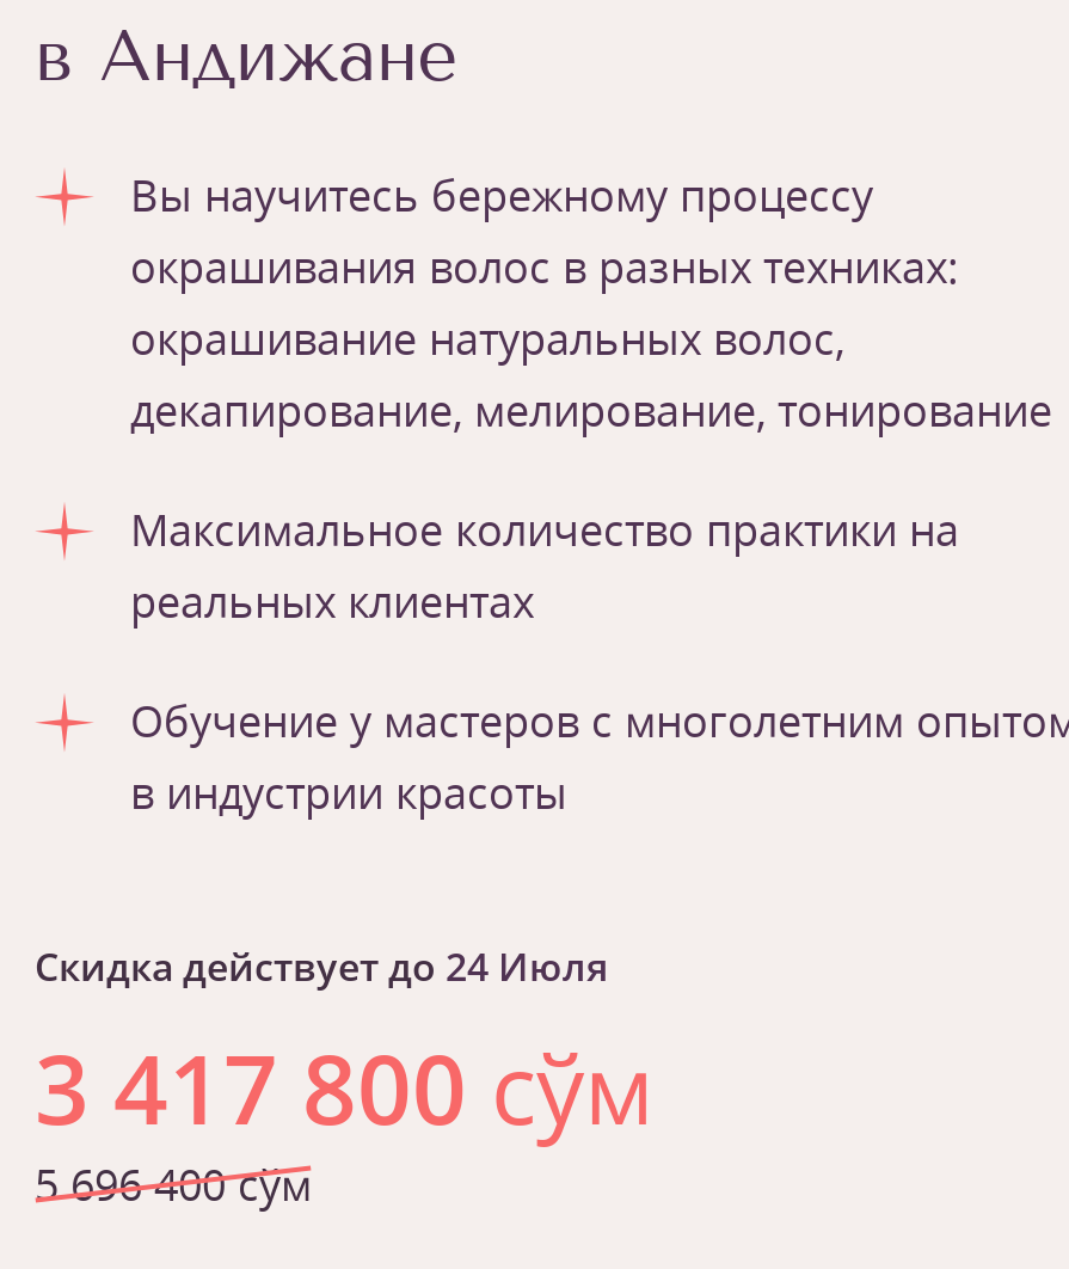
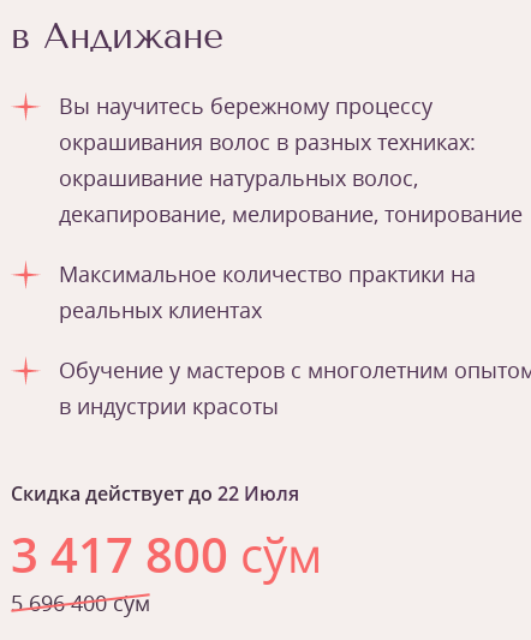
[35,940,608,993] Скидка действует до 24 Июля -> [11,480,299,507] Скидка действует до 22 Июля

